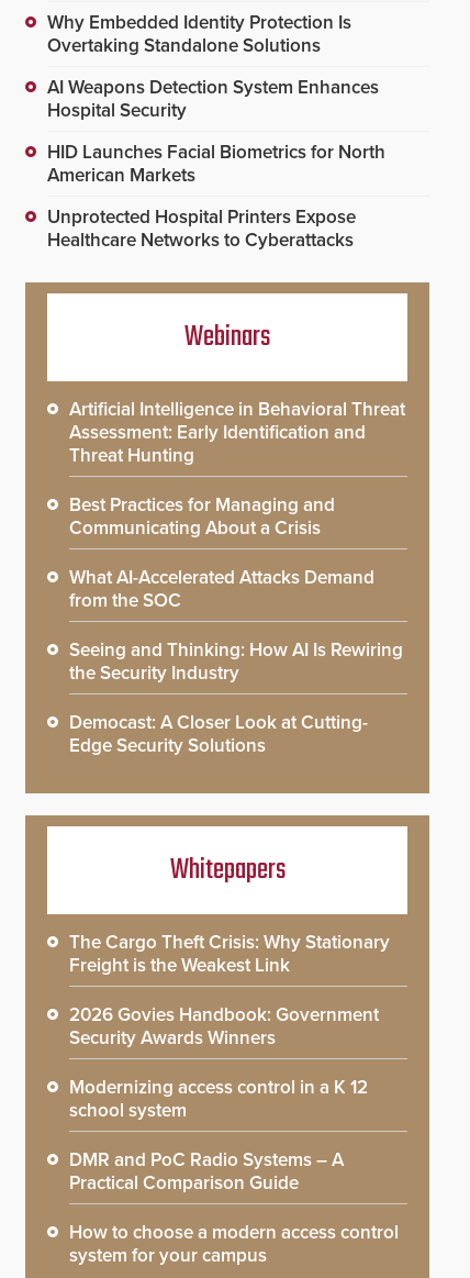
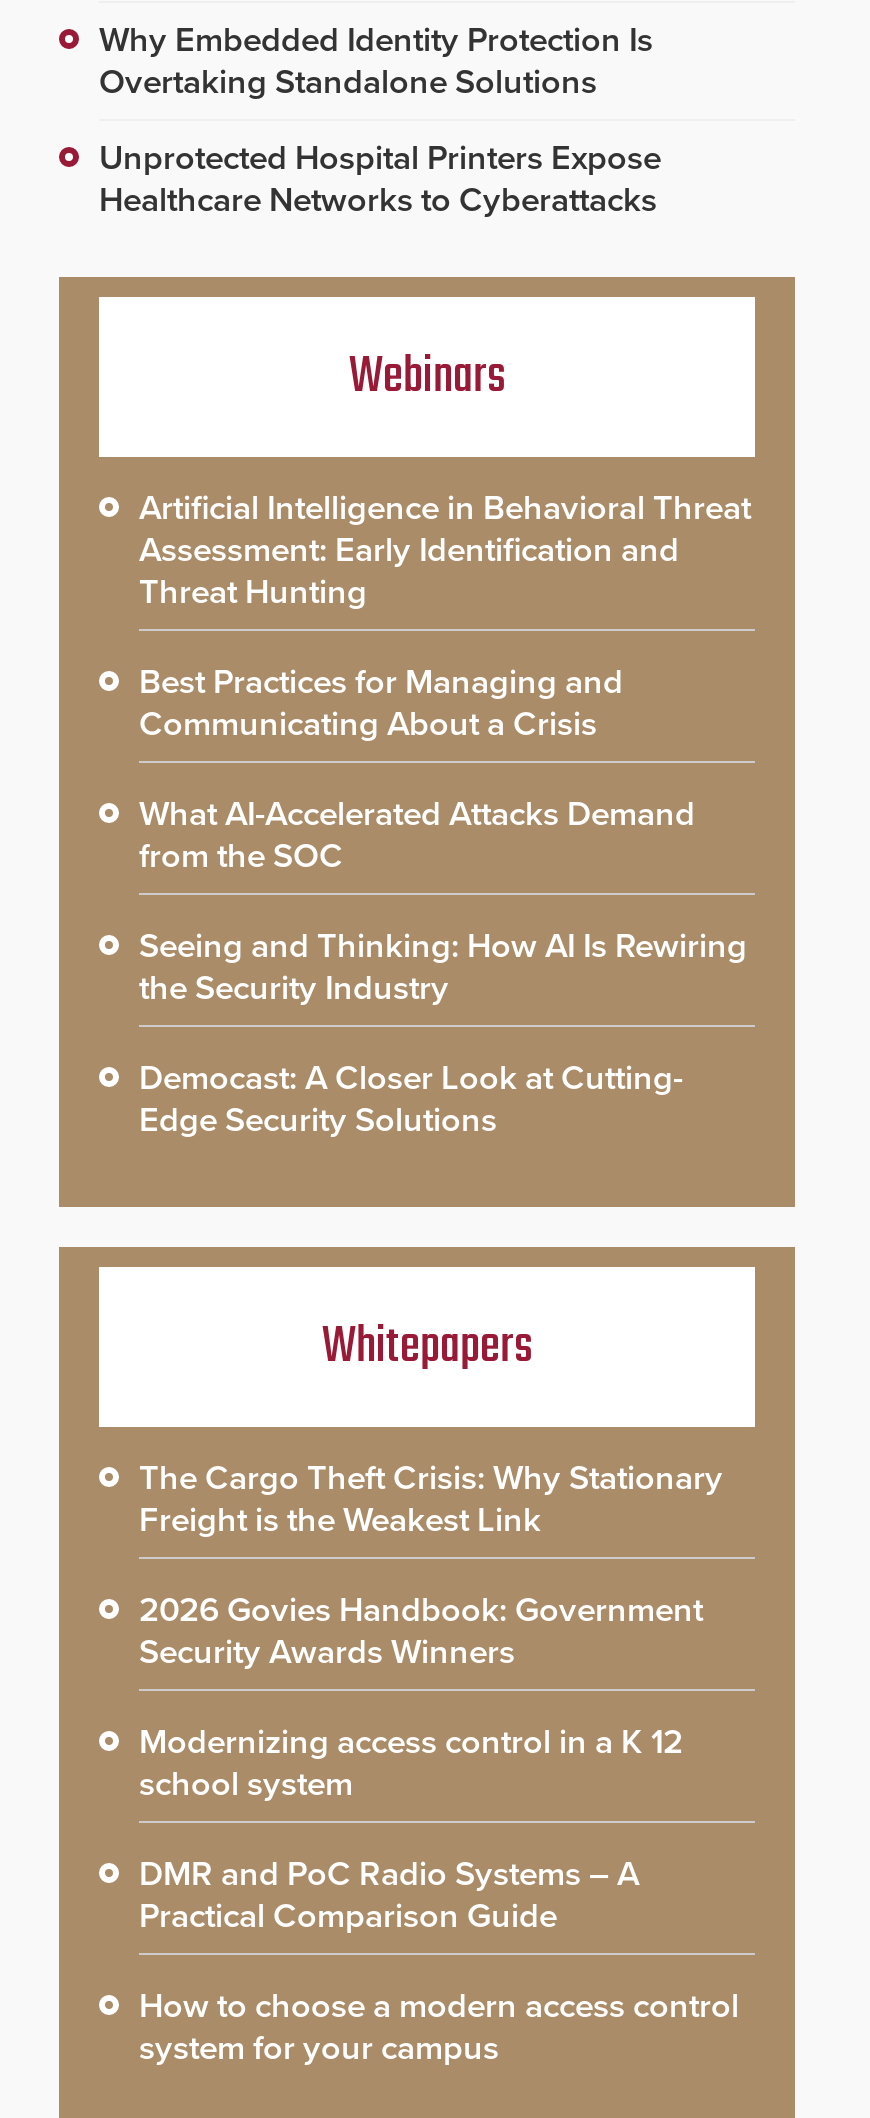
[47,76,385,187] AI Weapons Detection System Enhances | Hospital Security | HID Launches Facial Biometrics for North | American Markets -> none

